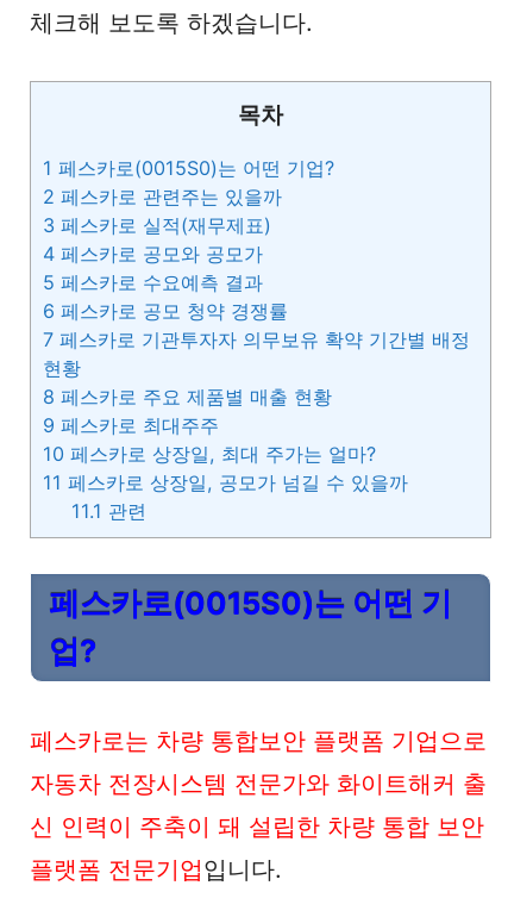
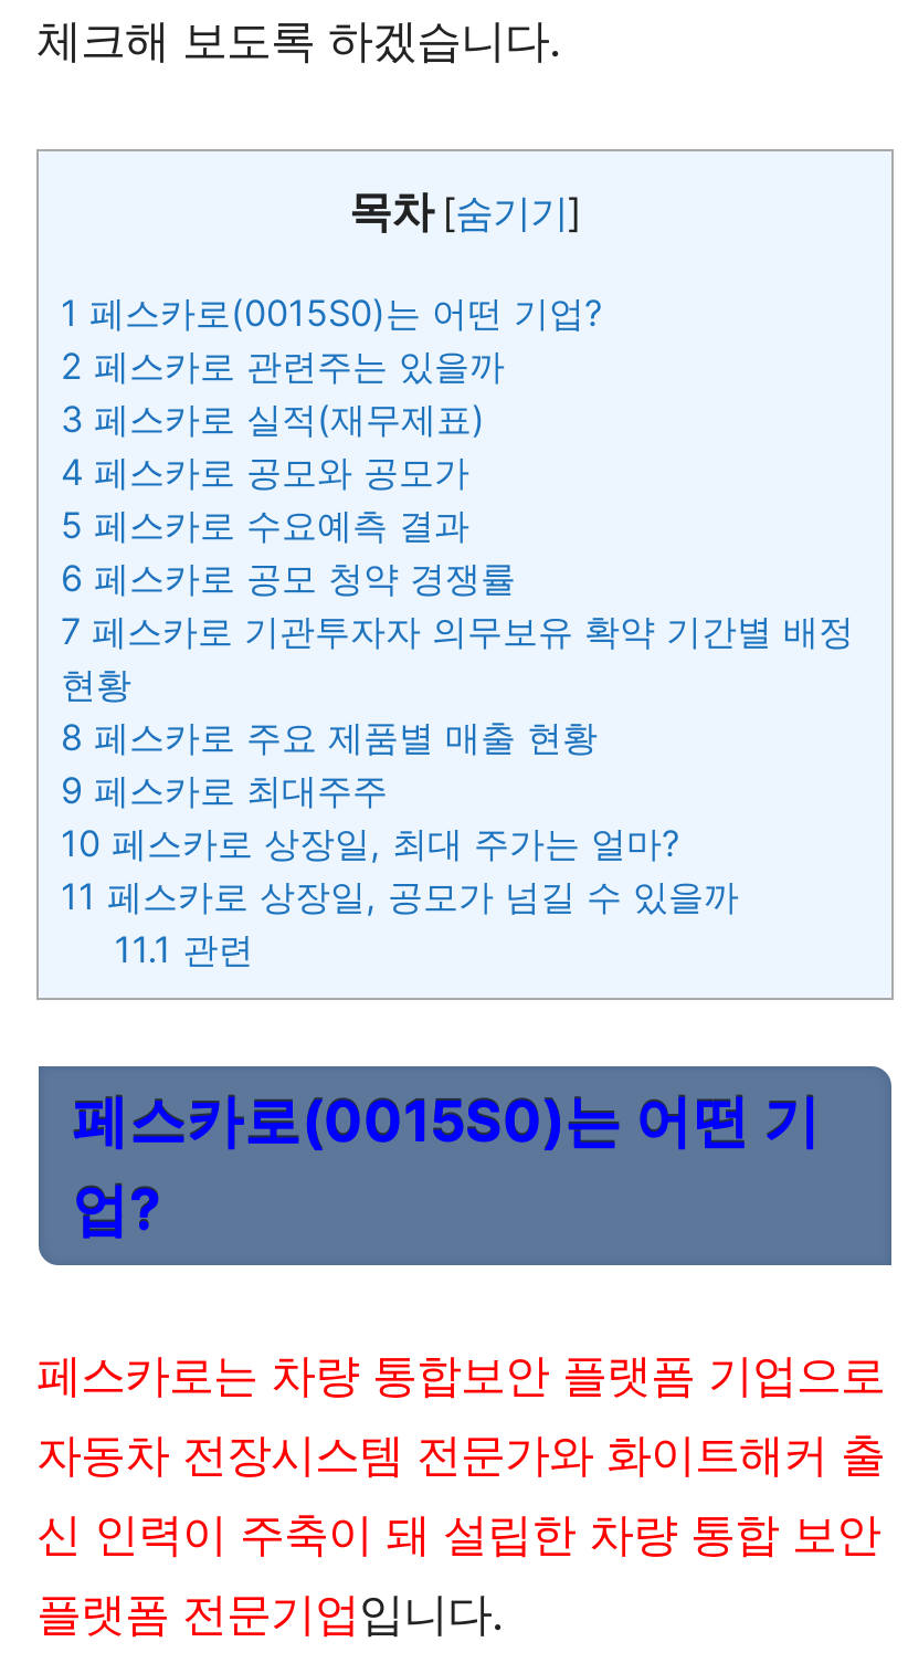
[238,100,283,128] 목차 -> [349,184,581,237] 목차 [숨기기]

